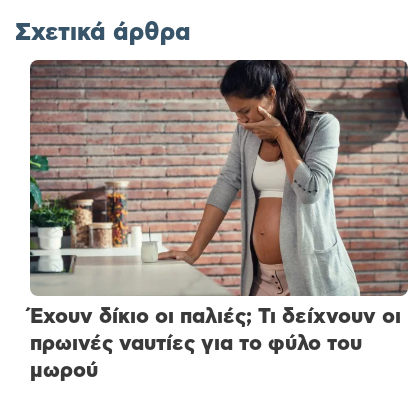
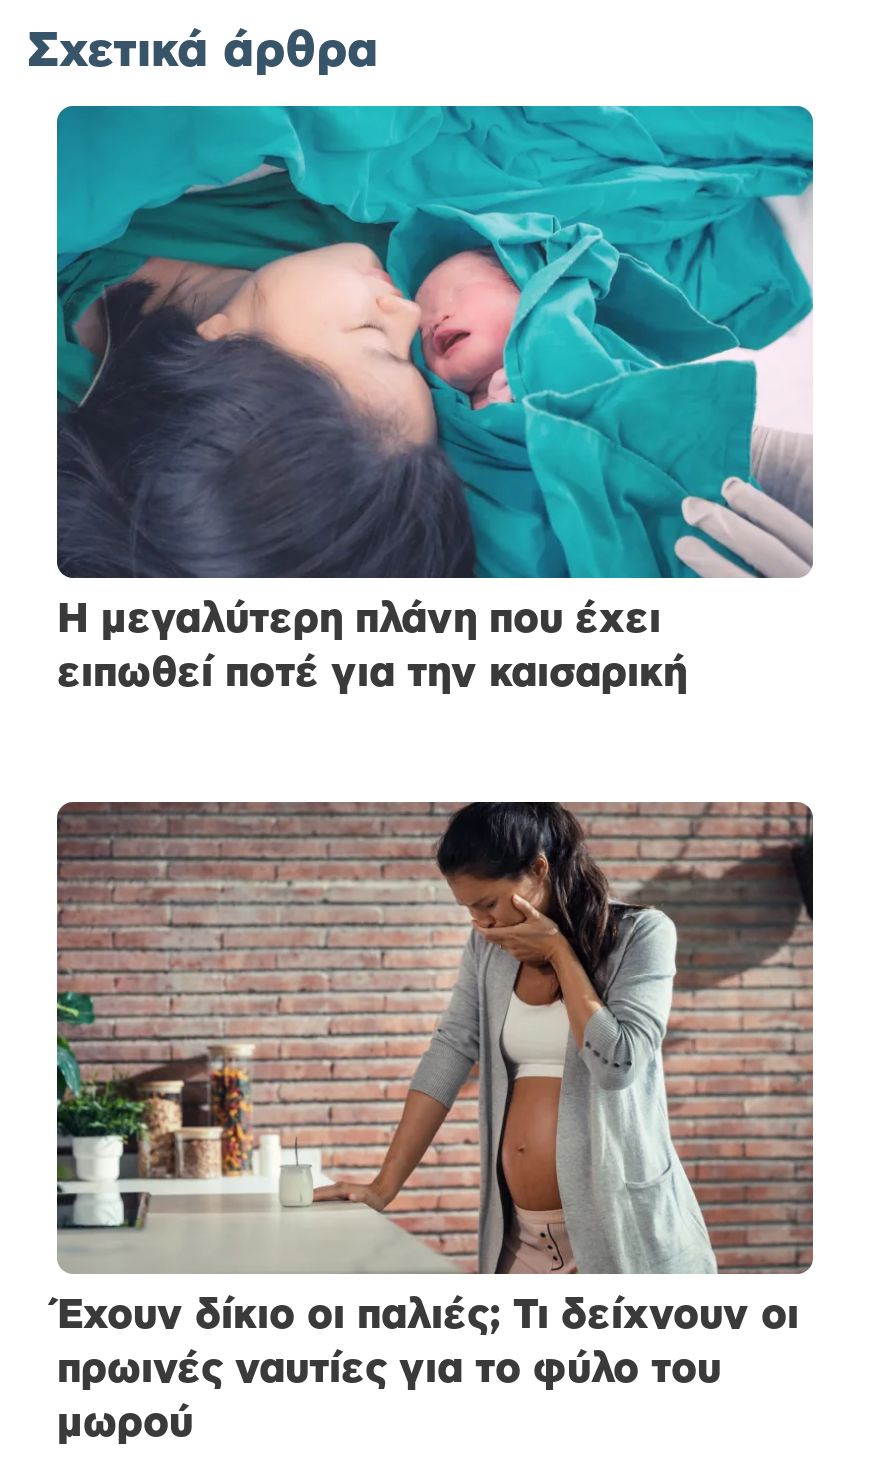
none -> [55,104,815,694] [image] | Η μεγαλύτερη πλάνη που έχει | ειπωθεί ποτέ για την καισαρική

